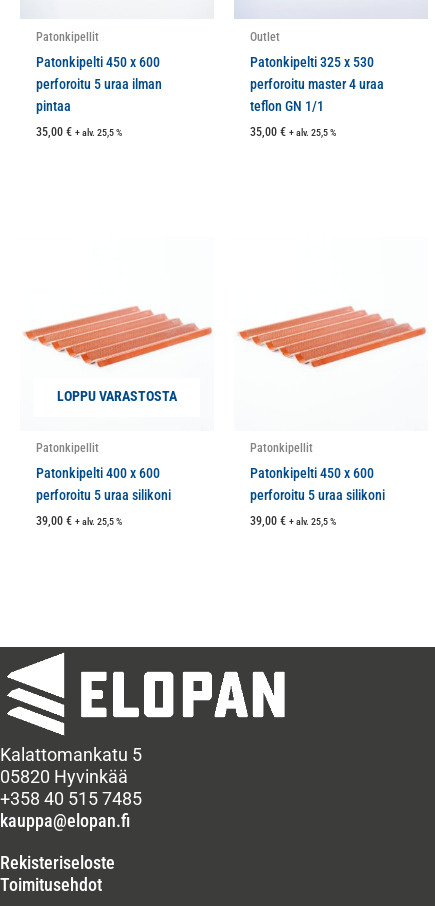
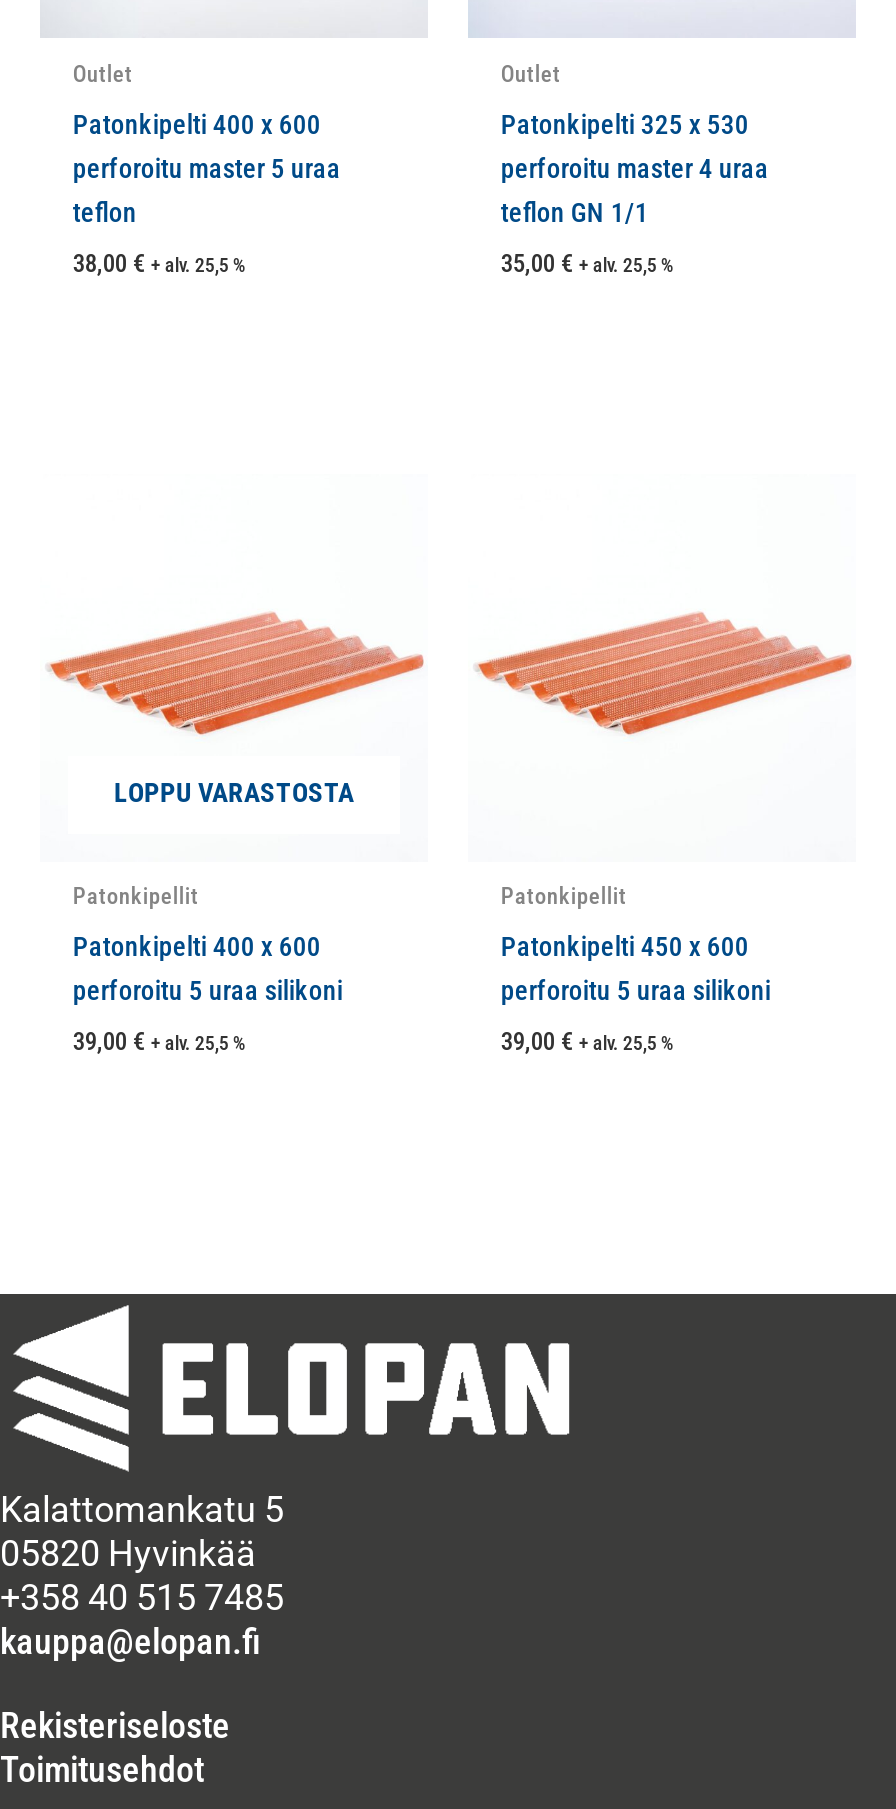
[36,30,99,44] Patonkipellit -> [73,60,133,88] Outlet
[36,54,162,114] Patonkipelti 450 x 600 | perforoitu 5 uraa ilman | pintaa -> [73,108,341,228] Patonkipelti 400 x 600 | perforoitu master 5 uraa | teflon
[36,125,122,139] 35,00 € + alv. 25,5 % -> [73,250,245,278] 38,00 € + alv. 25,5 %

